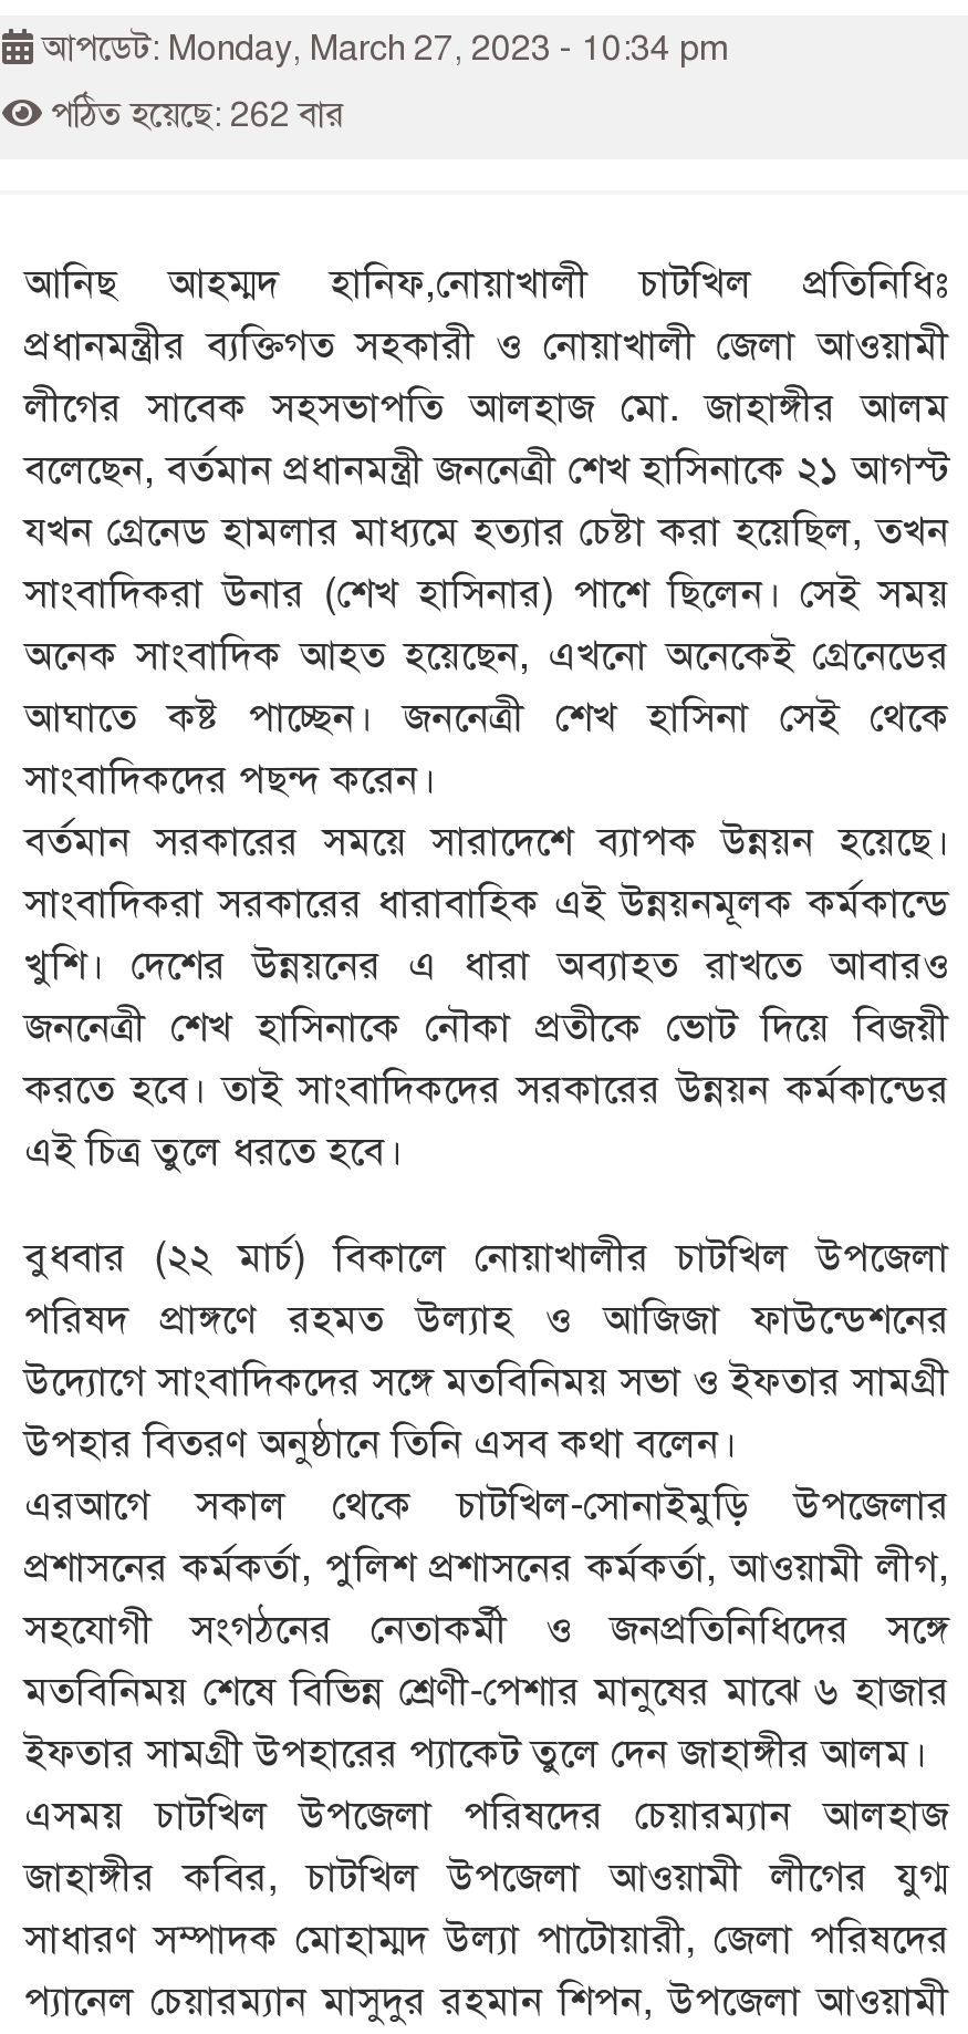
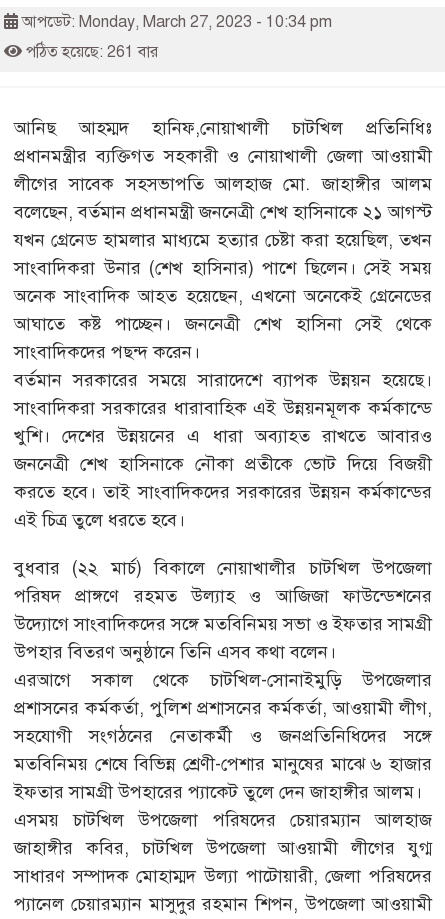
[42,92,343,136] পঠিত হয়েছে: 262 বার -> [22,42,158,62] পঠিত হয়েছে: 261 বার

